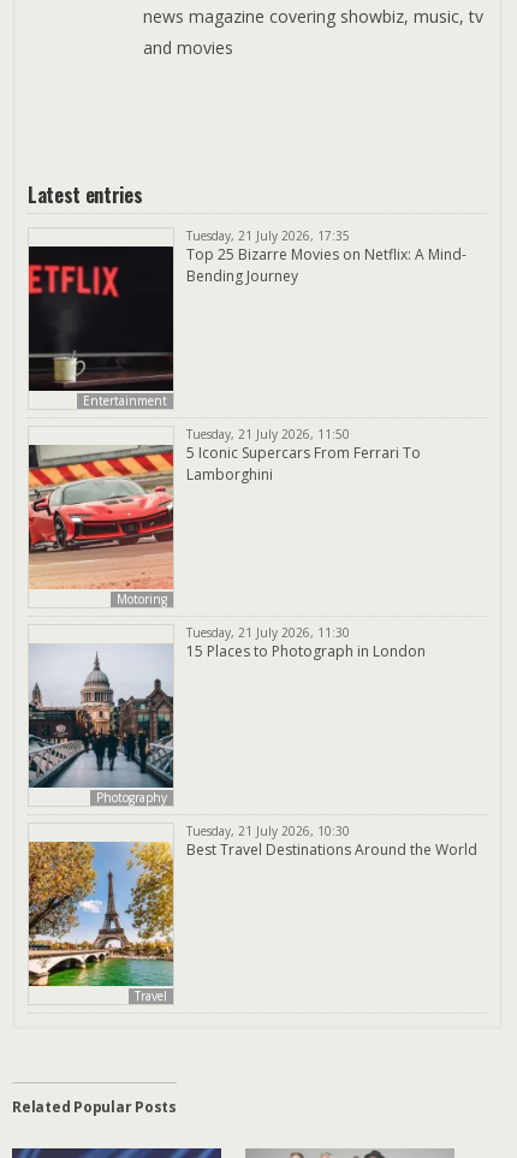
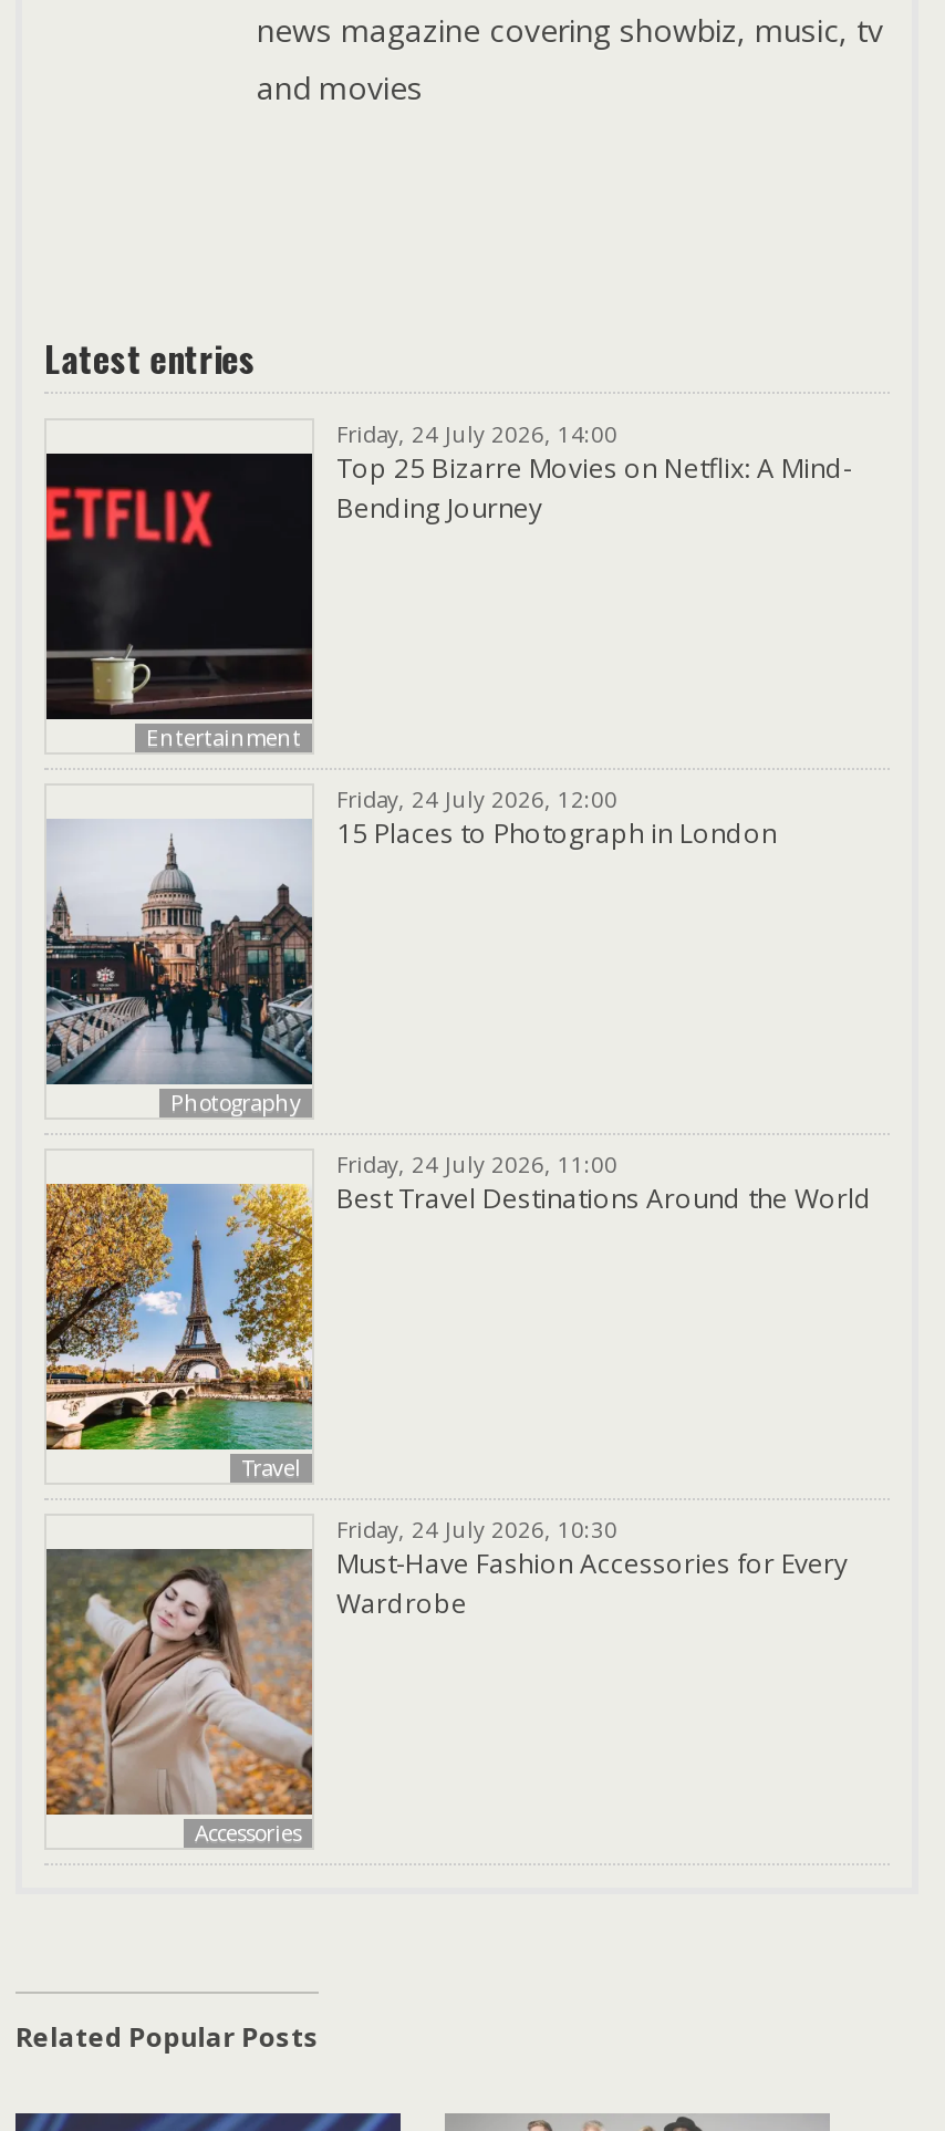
[186,227,350,244] Tuesday, 21 July 2026, 17:35 -> [336,418,617,449] Friday, 24 July 2026, 14:00
[186,426,421,485] Tuesday, 21 July 2026, 11:50 | 5 Iconic Supercars From Ferrari To | Lamborghini -> none
[28,444,174,608] [image] | Motoring -> none
[186,624,350,641] Tuesday, 21 July 2026, 11:30 -> [336,784,617,815] Friday, 24 July 2026, 12:00
moved [26,641,426,806] -> [42,815,777,1118]: [image] | Photography | 15 Places to Photograph in London
[186,823,350,839] Tuesday, 21 July 2026, 10:30 -> [336,1149,617,1180] Friday, 24 July 2026, 11:00
moved [26,839,477,1004] -> [42,1179,872,1483]: [image] | Travel | Best Travel Destinations Around the World
none -> [44,1547,314,1848] [image] | Accessories
none -> [336,1514,848,1622] Friday, 24 July 2026, 10:30 | Must-Have Fashion Accessories for Every | Wardrobe

